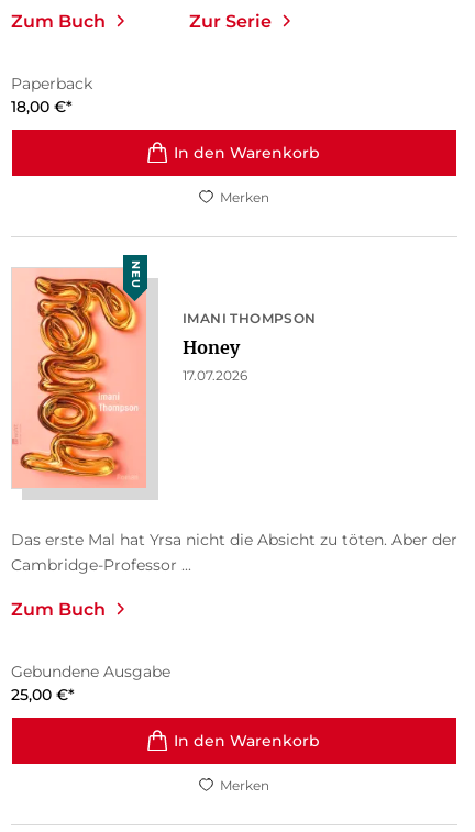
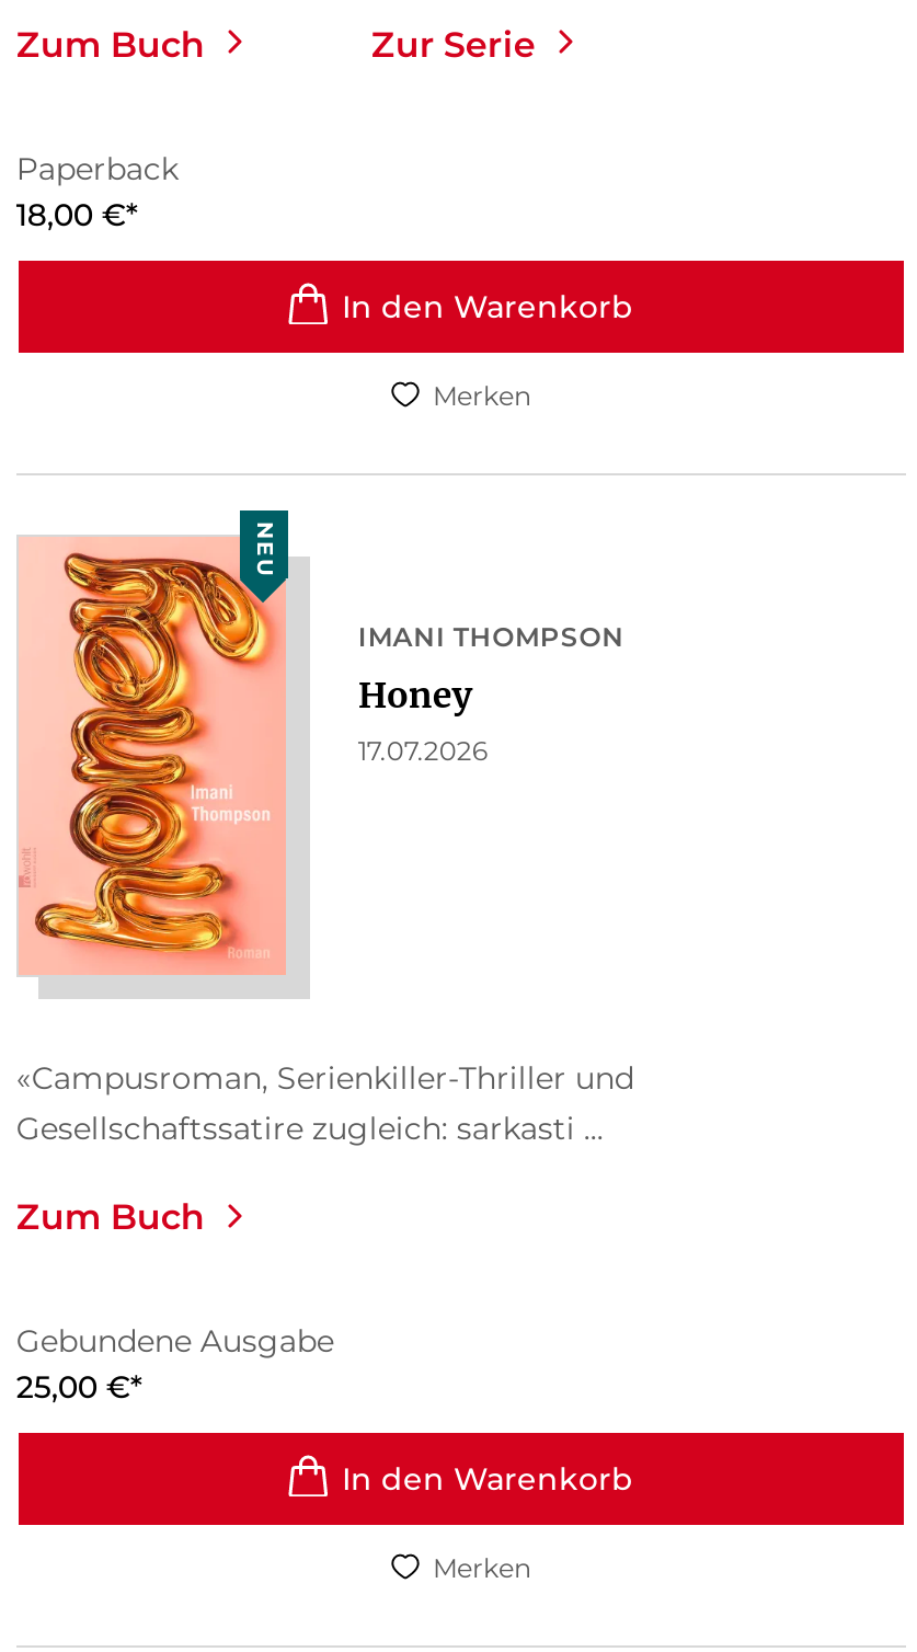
[11,530,457,575] Das erste Mal hat Yrsa nicht die Absicht zu töten. Aber der | Cambridge-Professor ... -> [16,1058,634,1148] «Campusroman, Serienkiller-Thriller und | Gesellschaftssatire zugleich: sarkasti ...

